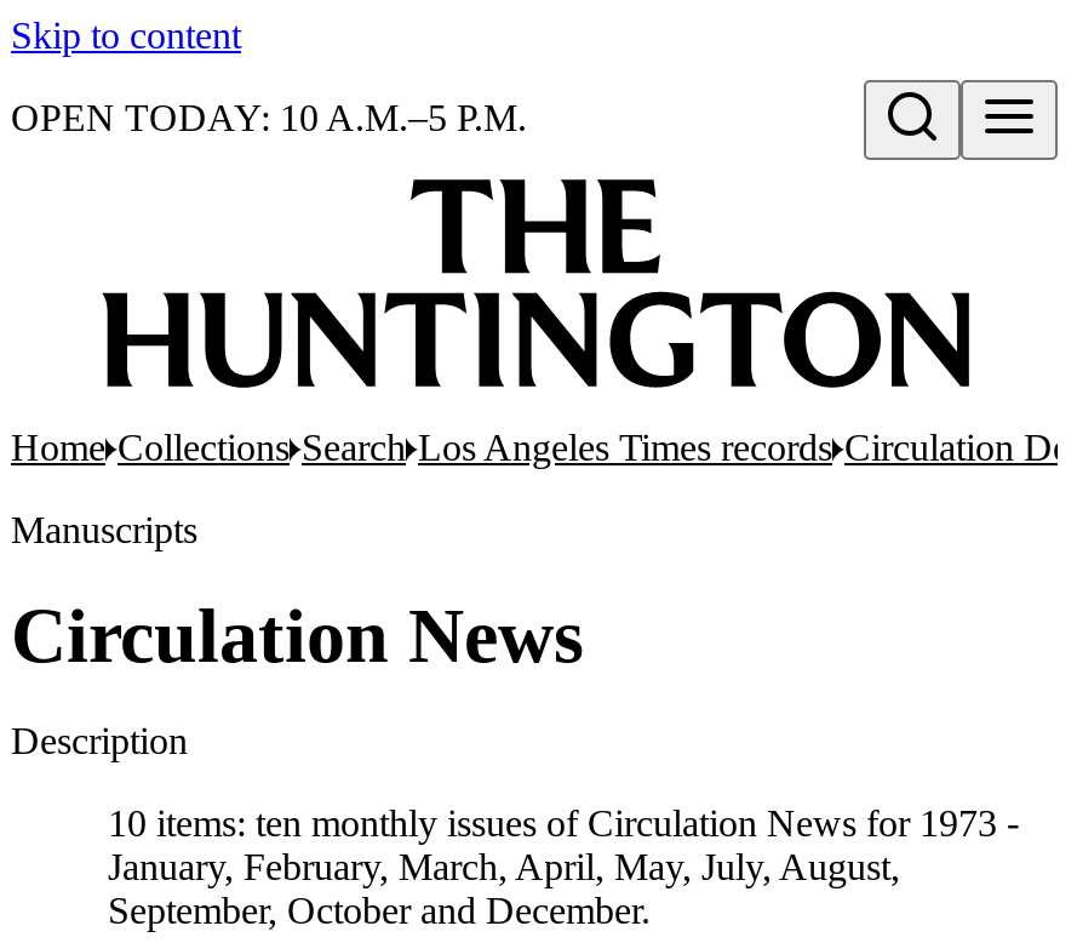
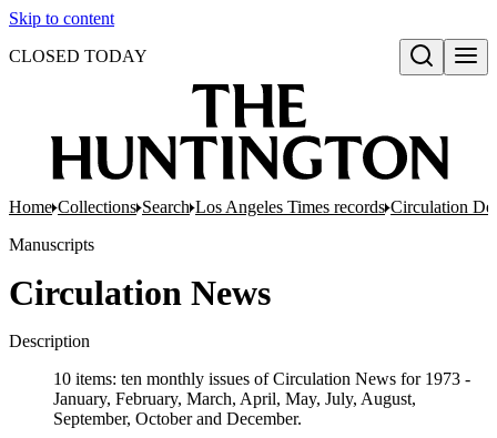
[11,97,527,138] OPEN TODAY: 10 A.M.–5 P.M. -> [9,47,148,65] CLOSED TODAY

